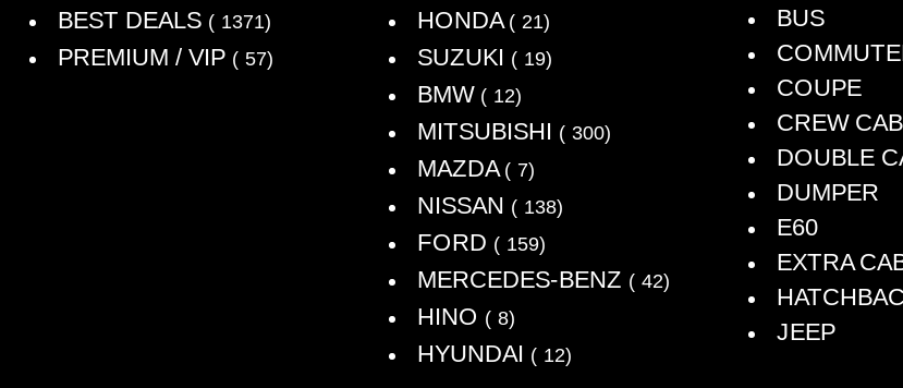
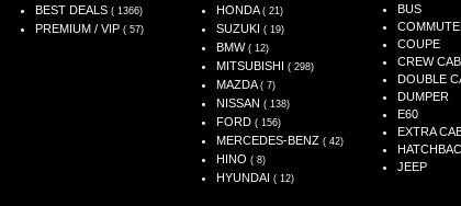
[58,7,271,33] BEST DEALS ( 1371) -> [35,3,143,16] BEST DEALS ( 1366)
[417,118,611,144] MITSUBISHI ( 300) -> [216,59,314,72] MITSUBISHI ( 298)
[417,229,546,255] FORD ( 159) -> [216,115,281,128] FORD ( 156)

